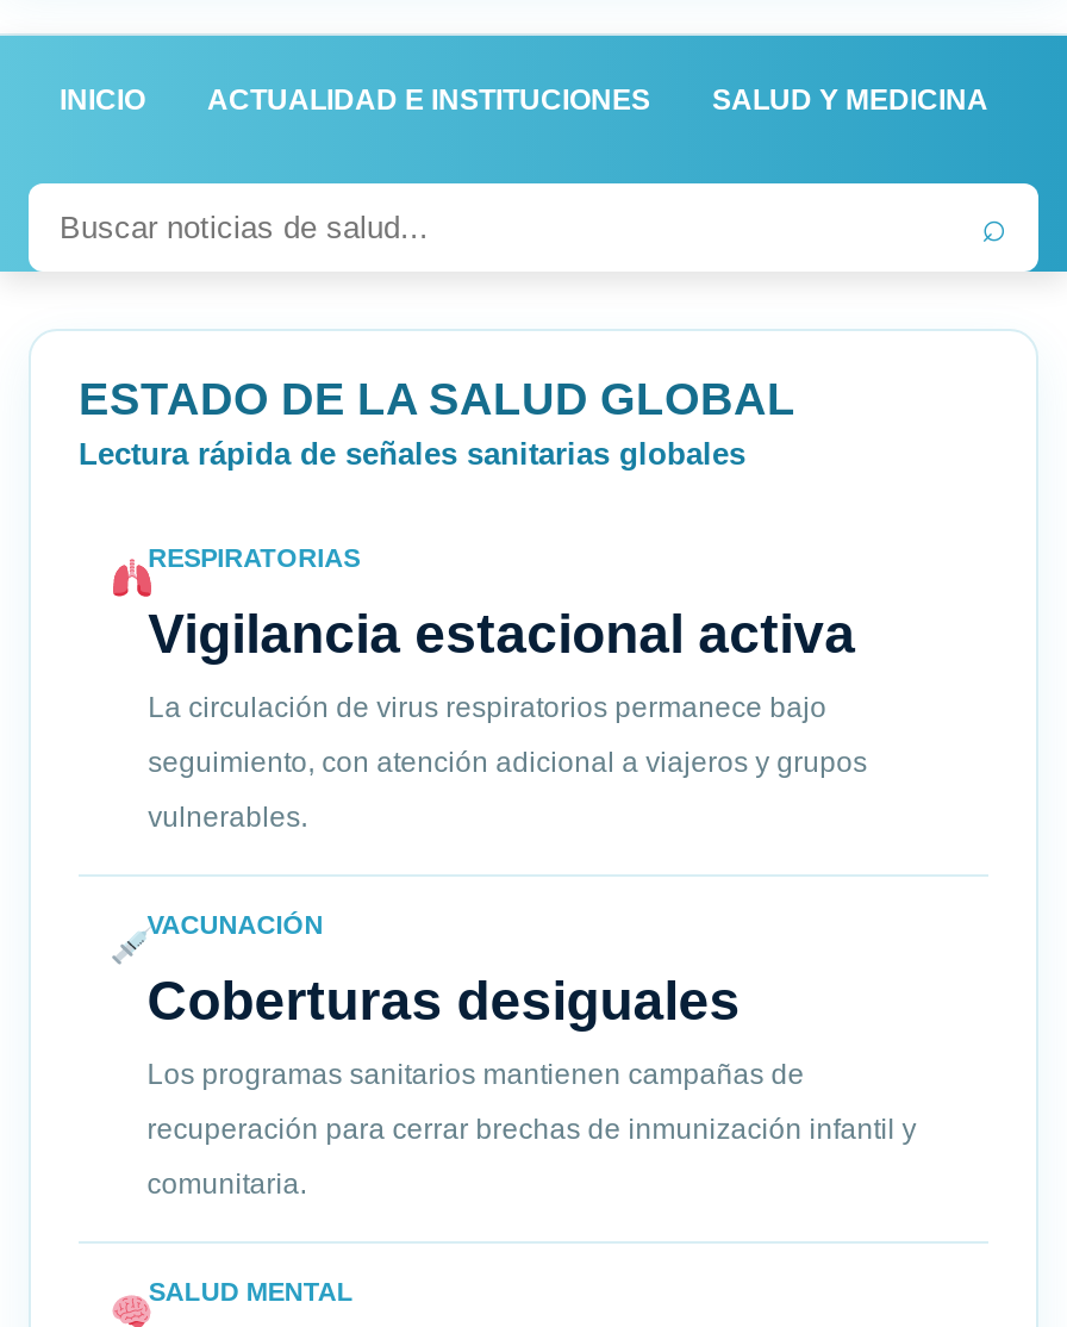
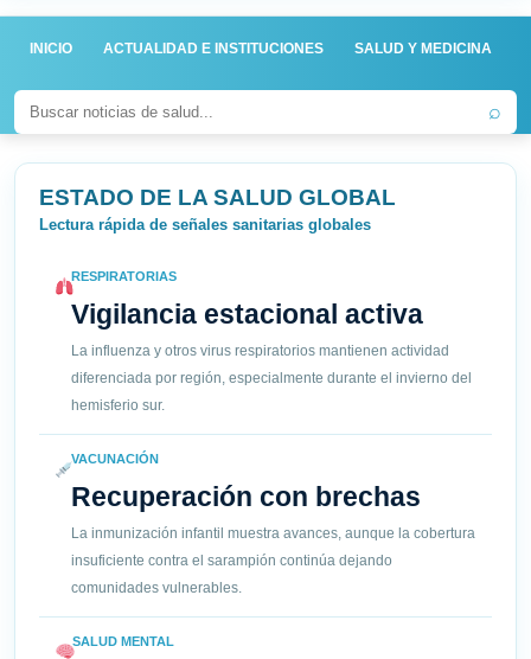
[148,691,827,724] La circulación de virus respiratorios permanece bajo -> [71,343,449,359] La influenza y otros virus respiratorios mantienen actividad
[148,746,867,779] seguimiento, con atención adicional a viajeros y grupos -> [71,370,472,386] diferenciada por región, especialmente durante el invierno del
[148,800,307,834] vulnerables. -> [71,397,165,414] hemisferio sur.
[147,970,805,1091] Coberturas desiguales | Los programas sanitarios mantienen campañas de -> [71,481,475,542] Recuperación con brechas | La inmunización infantil muestra avances, aunque la cobertura
[147,1113,916,1146] recuperación para cerrar brechas de inmunización infantil y -> [71,552,392,569] insuficiente contra el sarampión continúa dejando
[147,1167,307,1201] comunitaria. -> [71,580,242,596] comunidades vulnerables.

